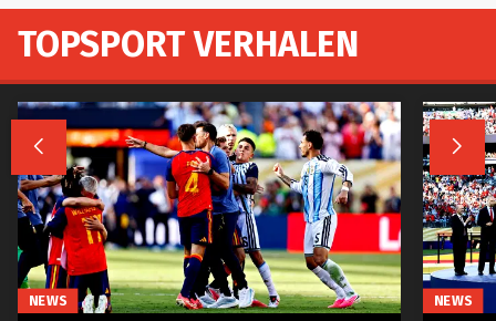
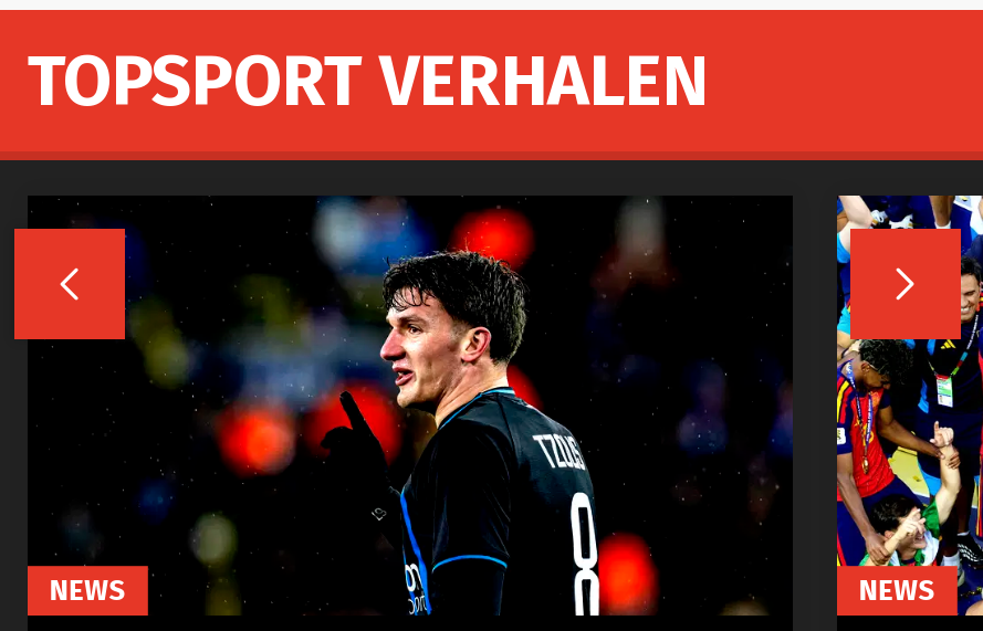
[17,101,402,314] [image] -> [28,196,793,618] [image]
[422,101,493,313] [image] -> [835,196,976,620] [image]

